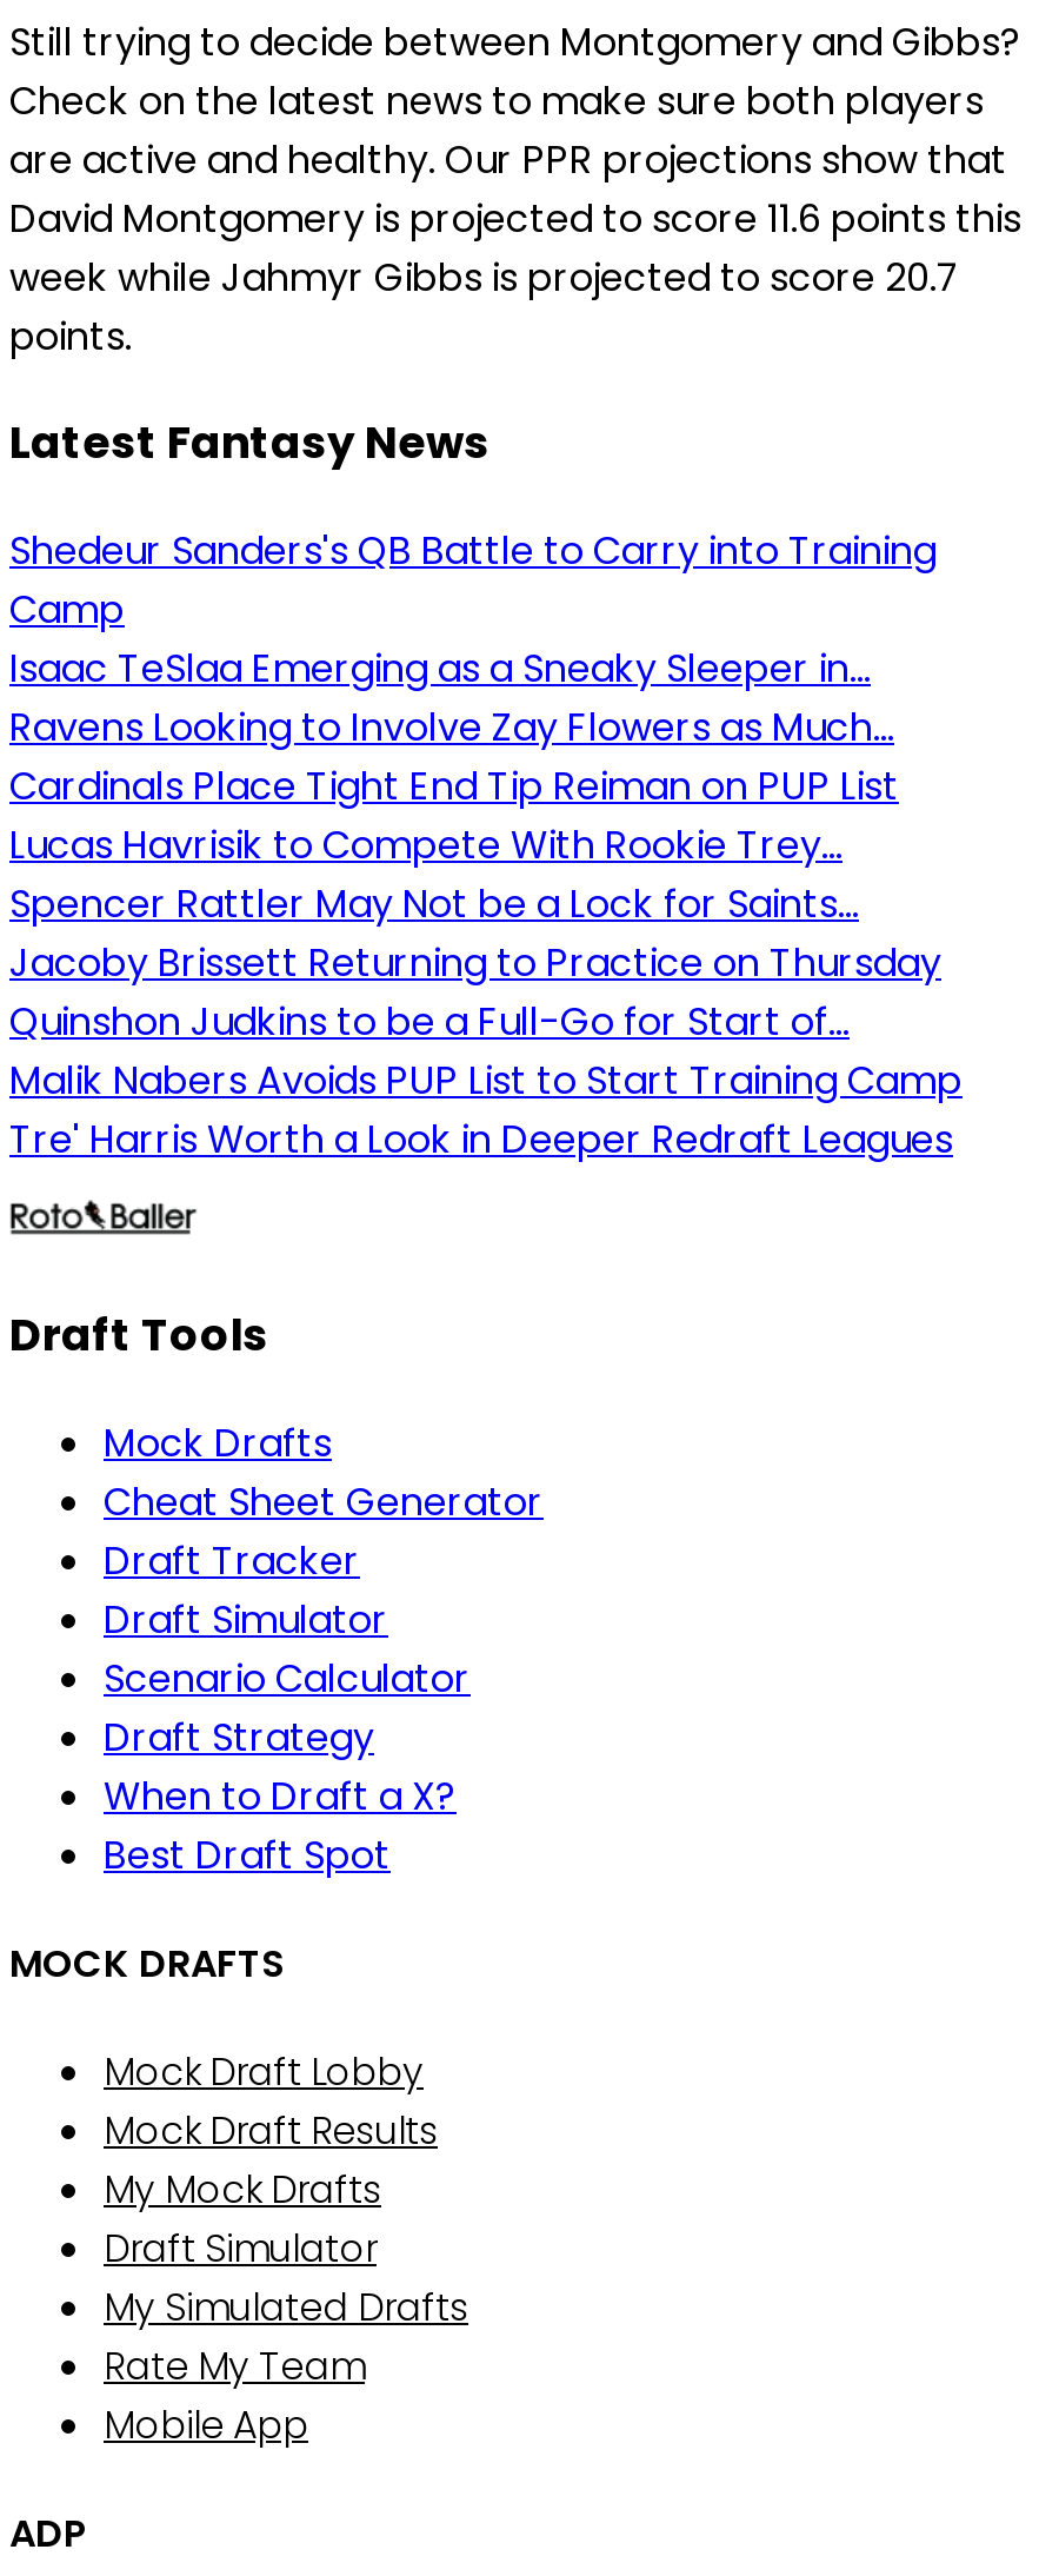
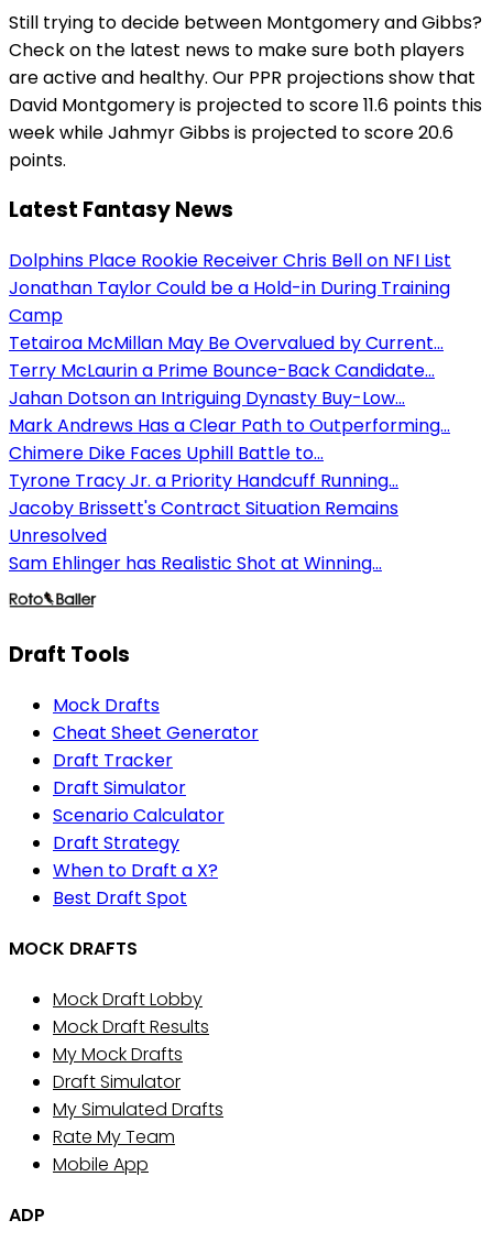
[9,250,960,304] week while Jahmyr Gibbs is projected to score 20.7 -> [9,120,453,145] week while Jahmyr Gibbs is projected to score 20.6
[9,524,937,578] Shedeur Sanders's QB Battle to Carry into Training -> [9,248,451,301] Dolphins Place Rookie Receiver Chris Bell on NFI List | Jonathan Taylor Could be a Hold-in During Training
[9,642,963,1167] Isaac TeSlaa Emerging as a Sneaky Sleeper in... | Ravens Looking to Involve Zay Flowers as Much... | Cardinals Place Tight End Tip Reiman on PUP List | Lucas Havrisik to Compete With Rookie Trey... | Spencer Rattler May Not be a Lock for Saints... | Jacoby Brissett Returning to Practice on Thursday | Quinshon Judkins to be a Full-Go for Start of... | Malik Nabers Avoids PUP List to Start Training Camp | Tre' Harris Worth a Look in Deeper Redraft Leagues -> [9,330,450,576] Tetairoa McMillan May Be Overvalued by Current... | Terry McLaurin a Prime Bounce-Back Candidate... | Jahan Dotson an Intriguing Dynasty Buy-Low... | Mark Andrews Has a Clear Path to Outperforming... | Chimere Dike Faces Uphill Battle to... | Tyrone Tracy Jr. a Priority Handcuff Running... | Jacoby Brissett's Contract Situation Remains | Unresolved | Sam Ehlinger has Realistic Shot at Winning...

